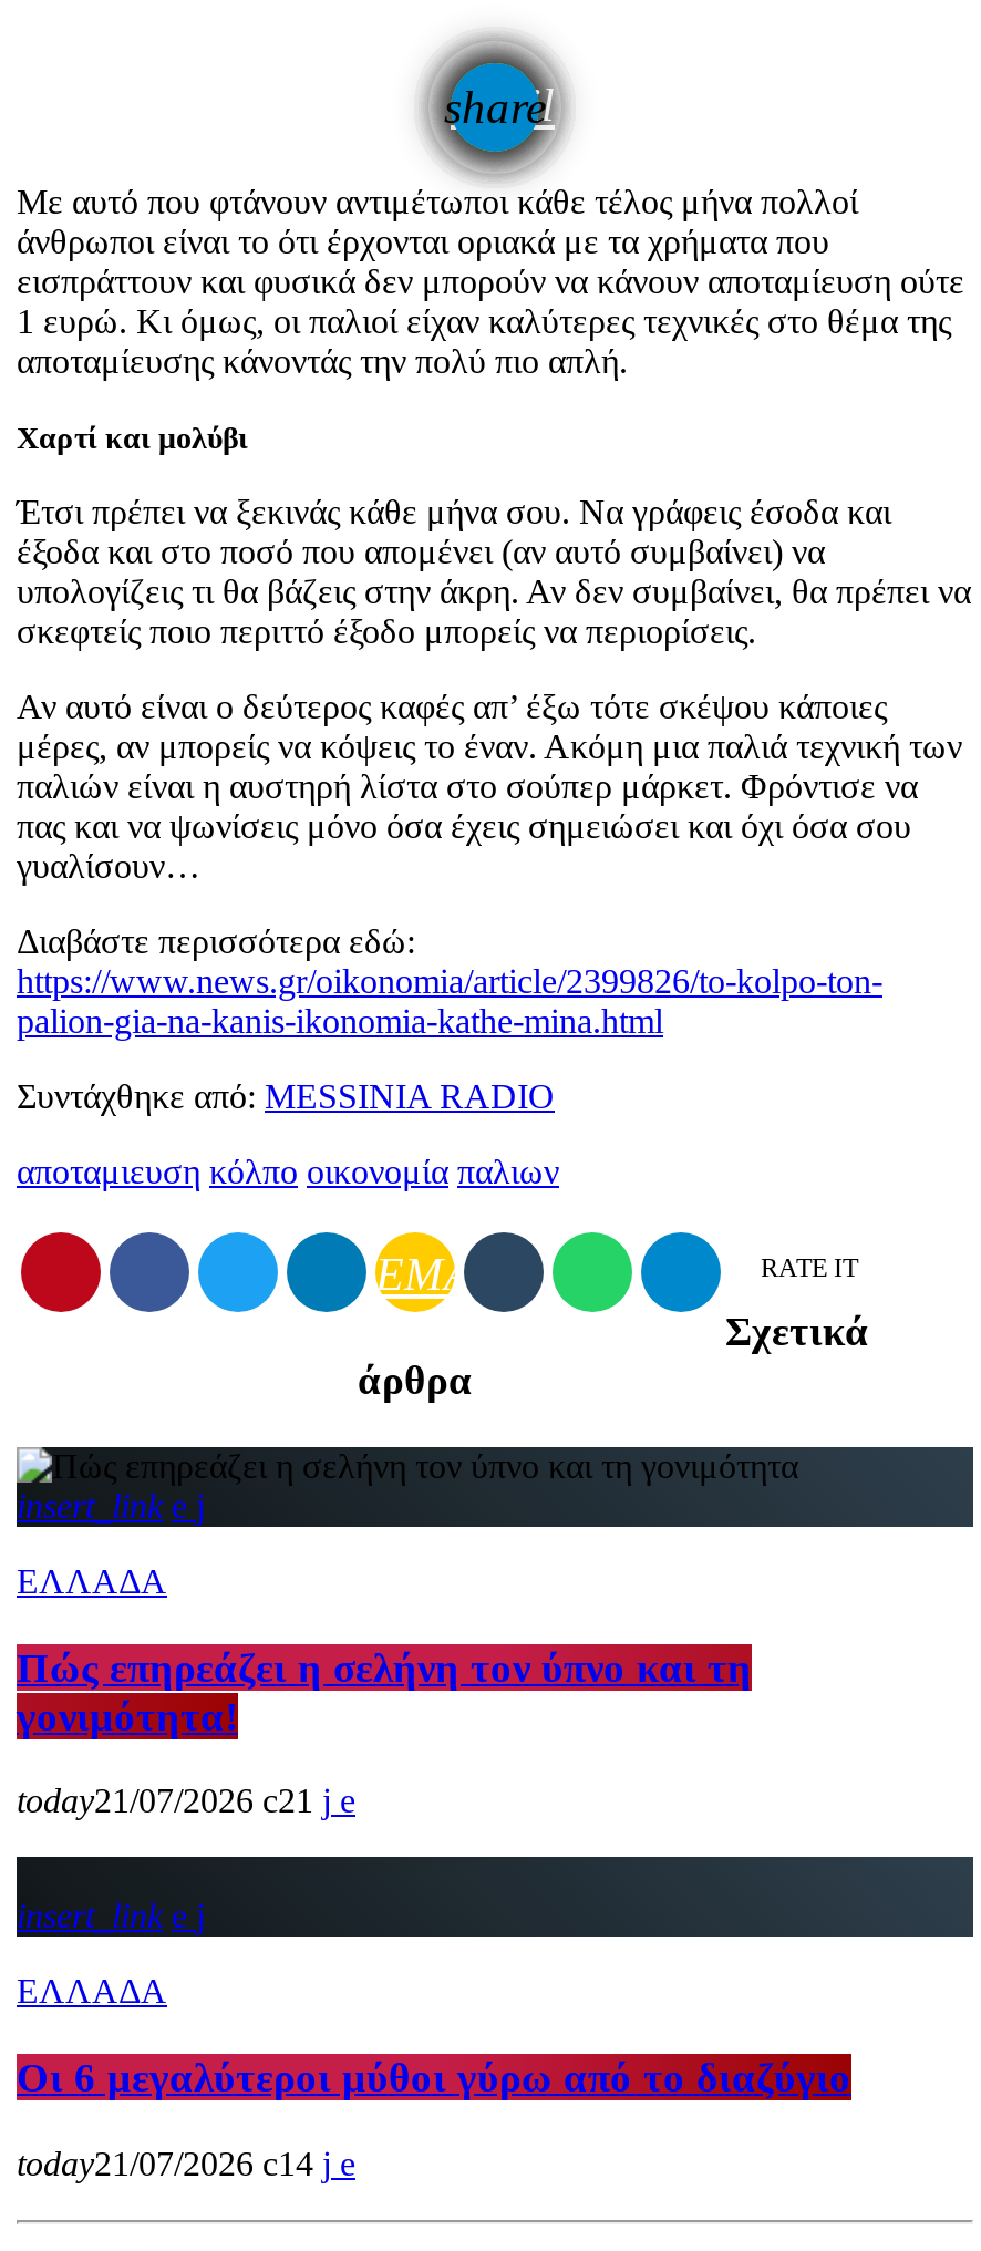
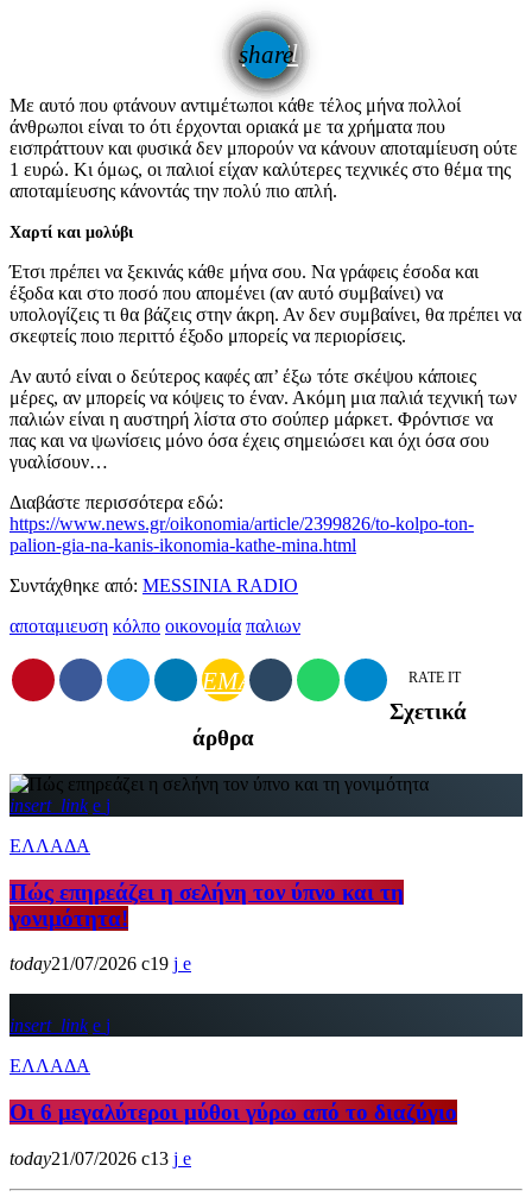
[17,1782,313,1820] today21/07/2026 21 -> [9,954,169,974] today21/07/2026 19
[17,2144,313,2182] today21/07/2026 14 -> [9,1148,169,1168] today21/07/2026 13

